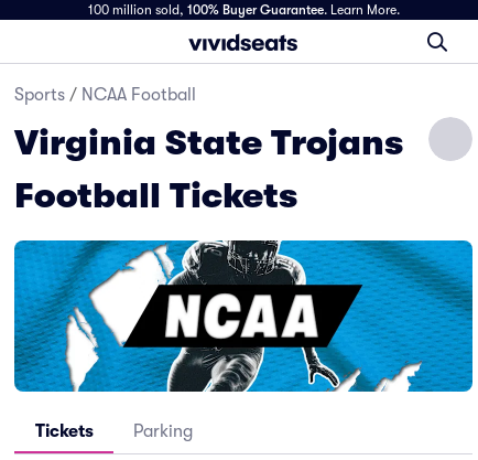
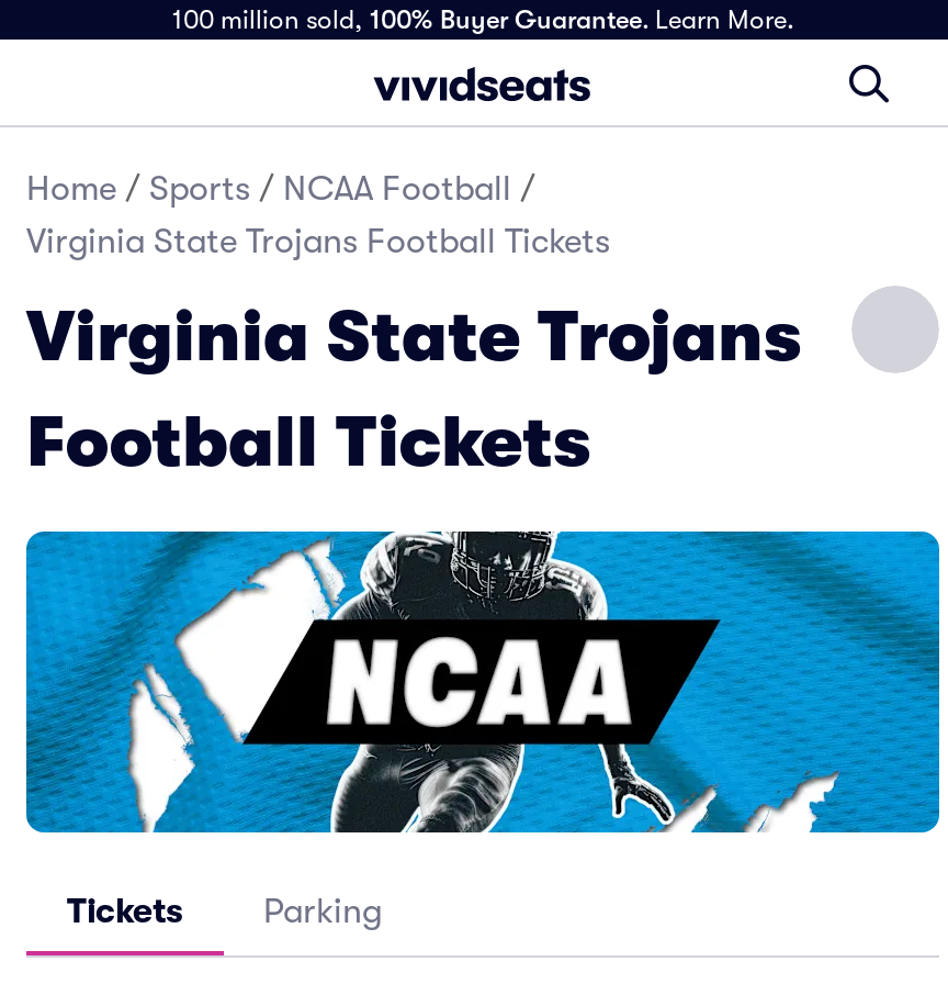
[14,85,196,105] Sports / NCAA Football -> [26,169,610,261] Home / Sports / NCAA Football / | Virginia State Trojans Football Tickets

